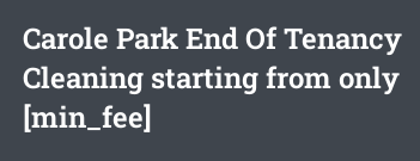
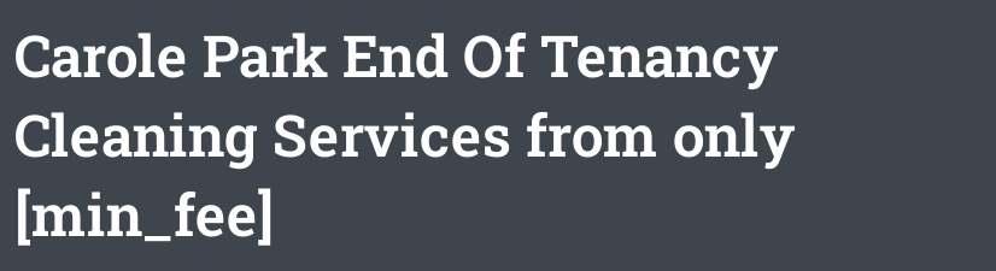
[23,58,400,97] Cleaning starting from only -> [14,96,796,173] Cleaning Services from only

